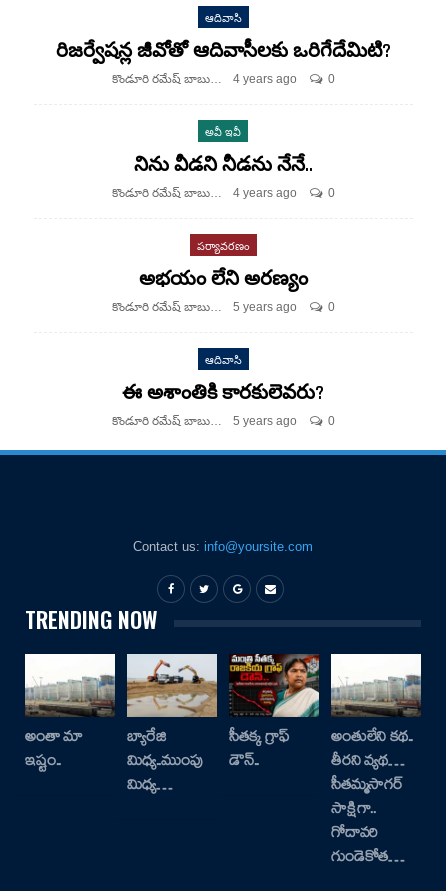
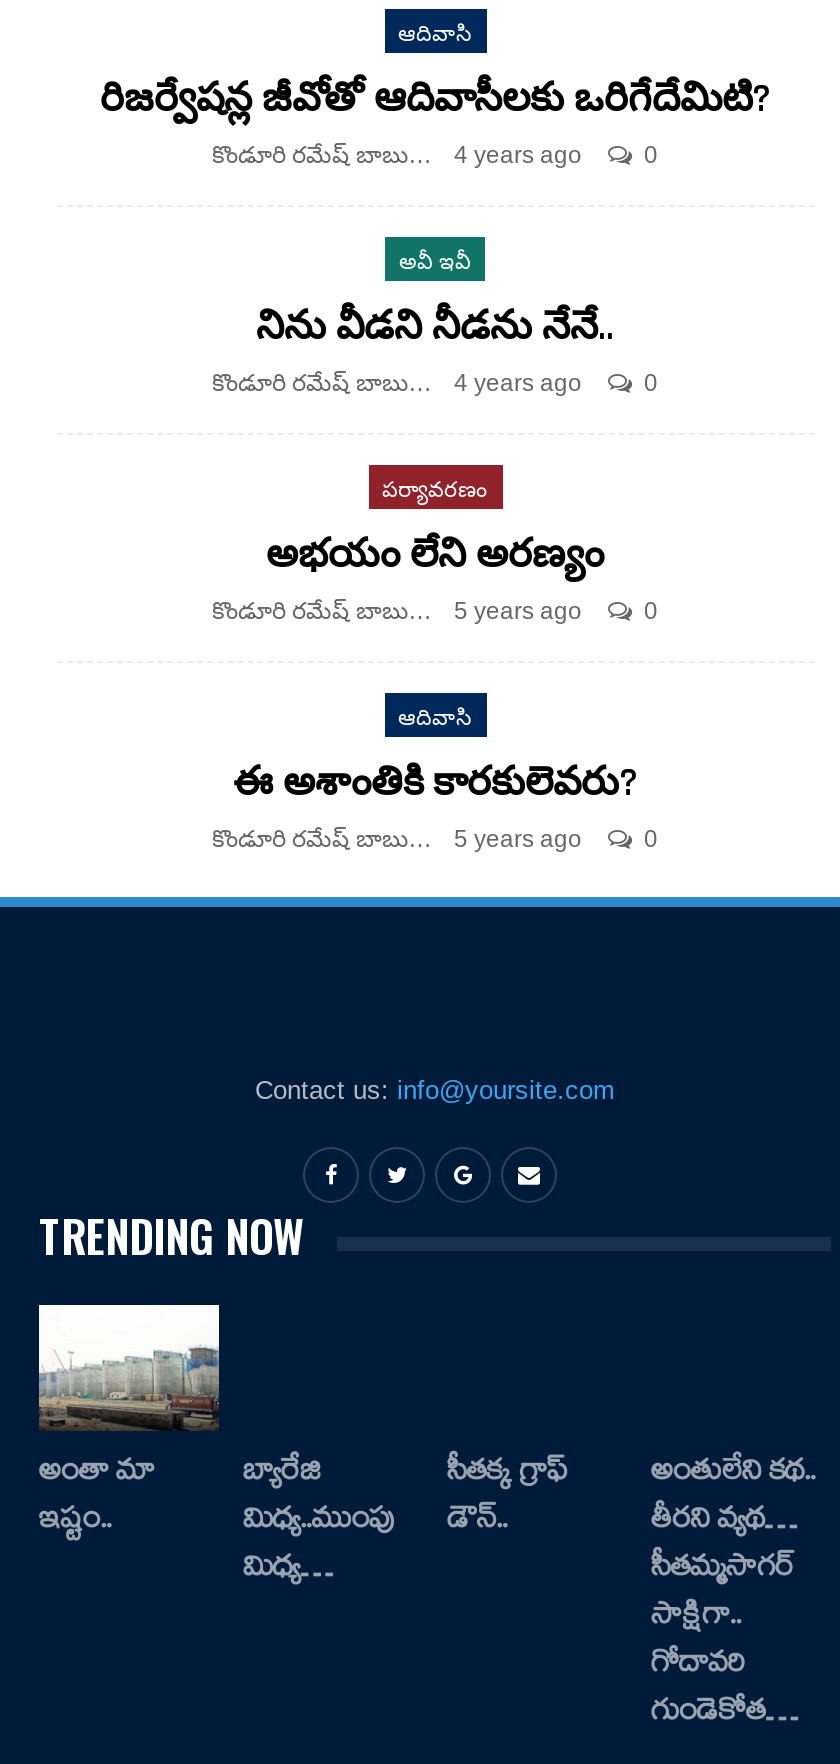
[126,653,218,718] [image] -> none
[229,653,320,718] [image] -> none
[330,653,422,717] [image] -> none

